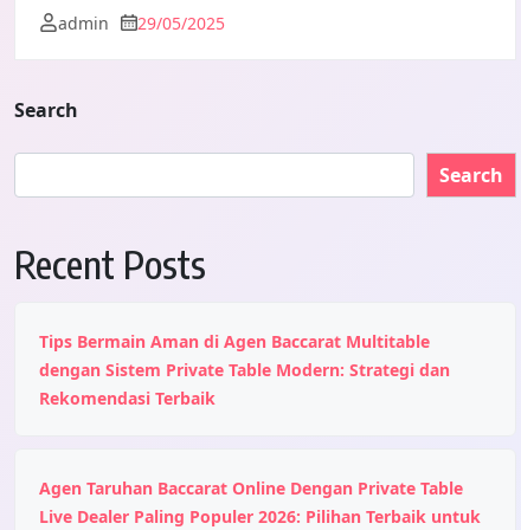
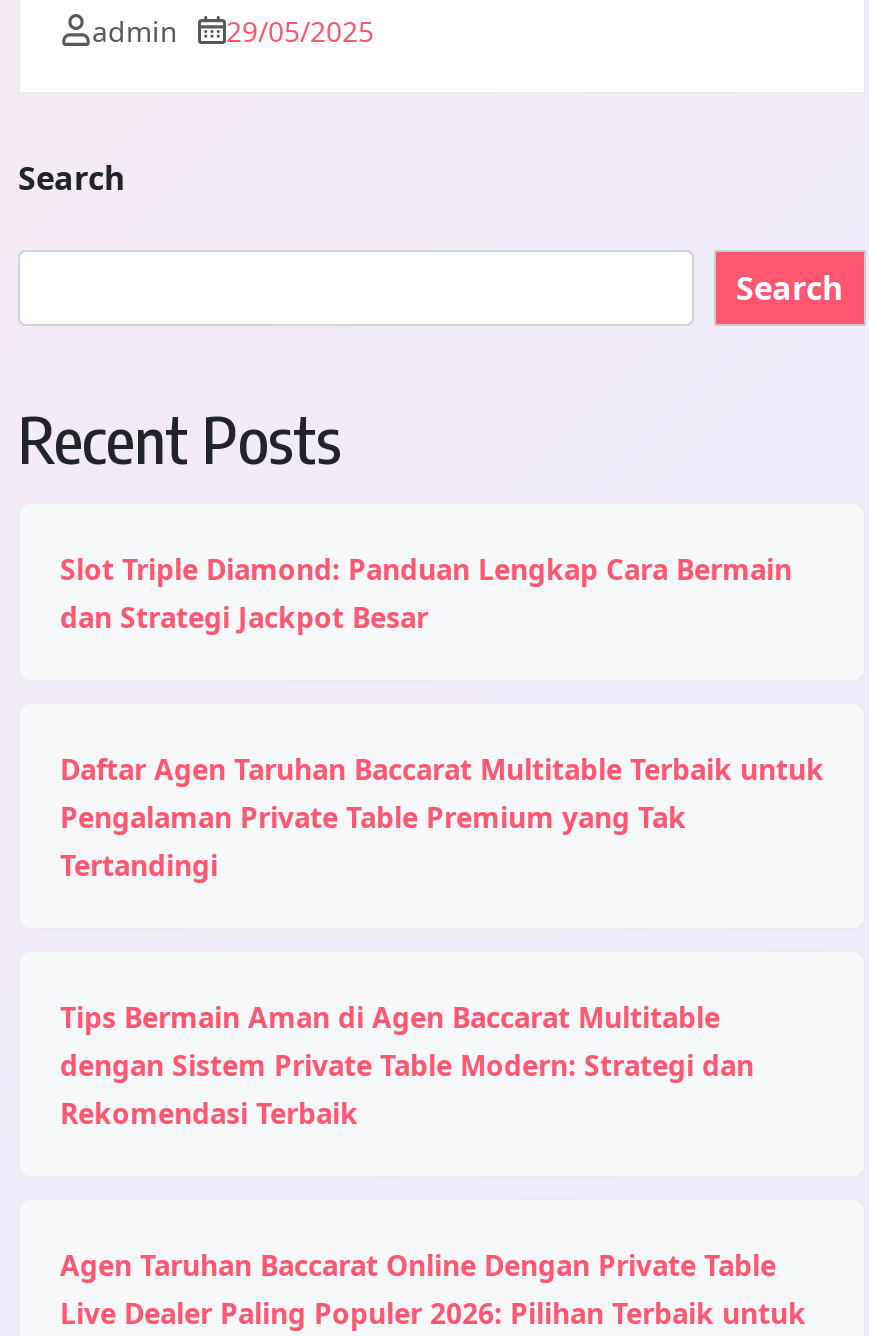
none -> [60,550,792,636] Slot Triple Diamond: Panduan Lengkap Cara Bermain | dan Strategi Jackpot Besar
none -> [60,750,824,884] Daftar Agen Taruhan Baccarat Multitable Terbaik untuk | Pengalaman Private Table Premium yang Tak | Tertandingi

